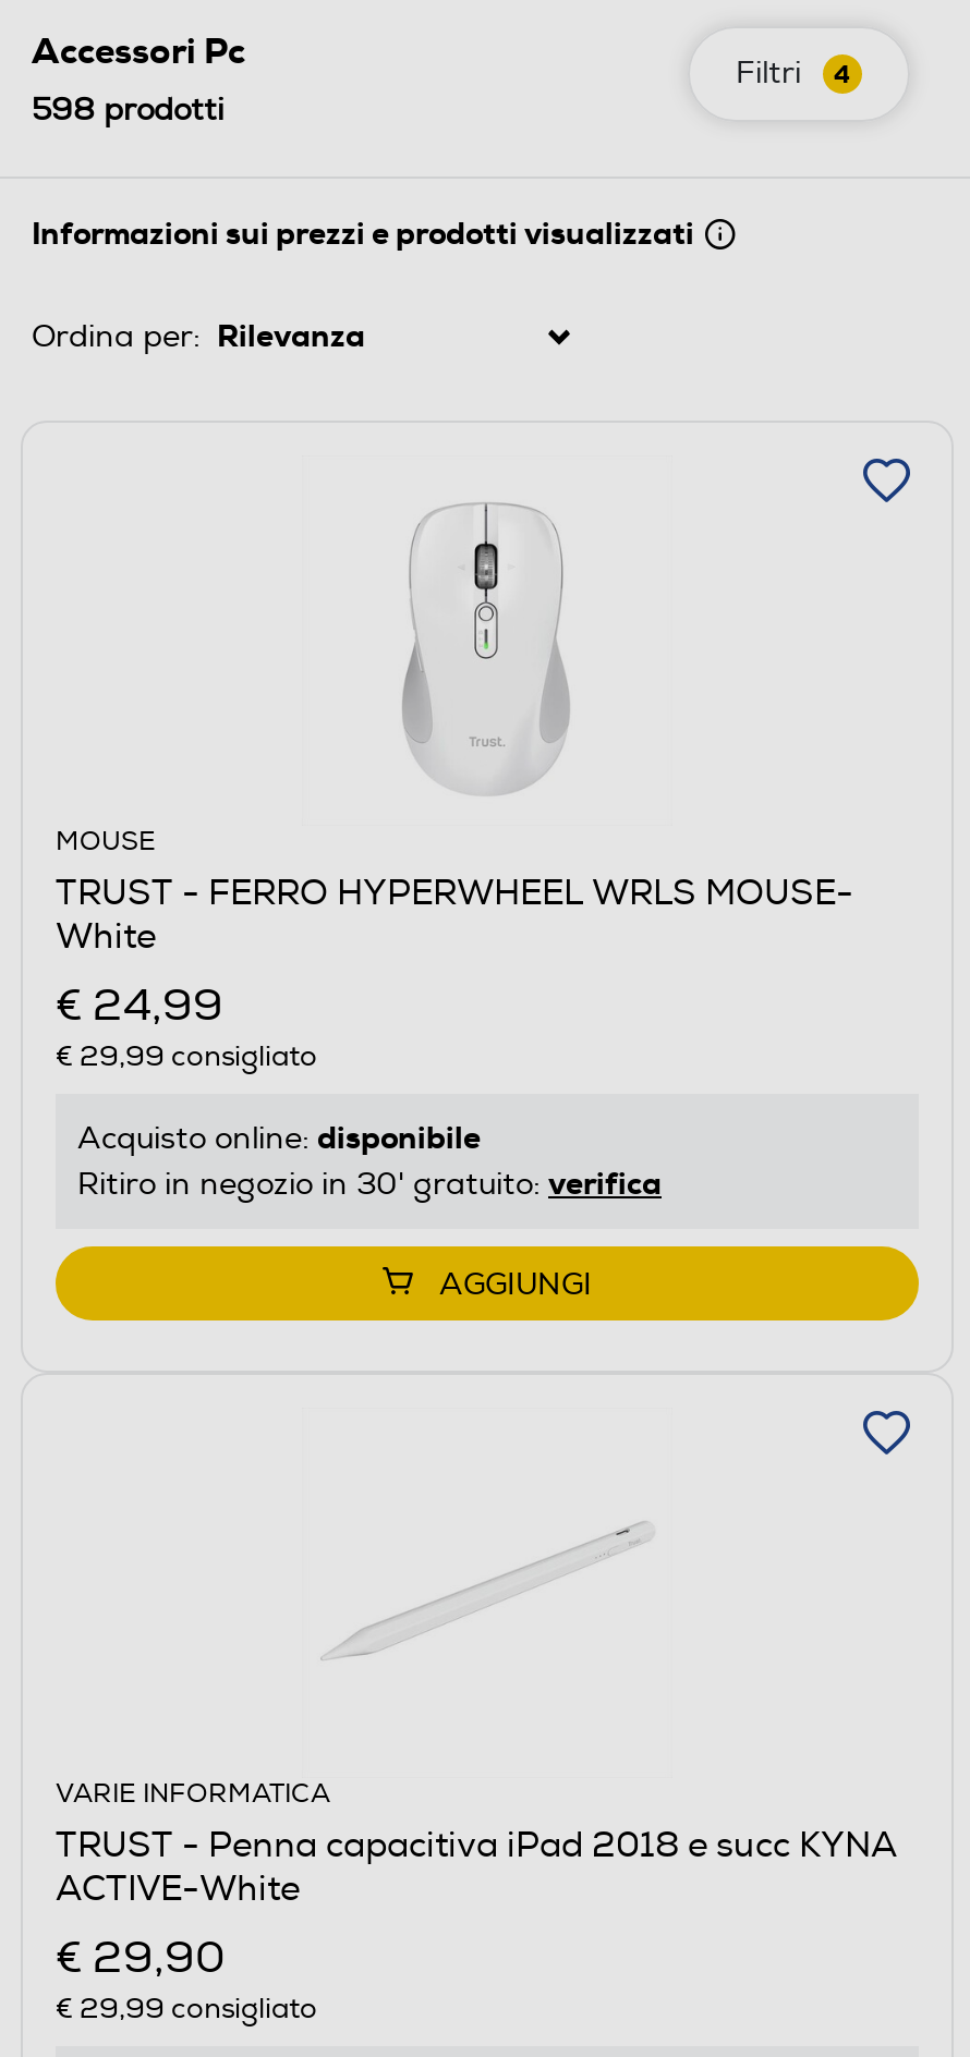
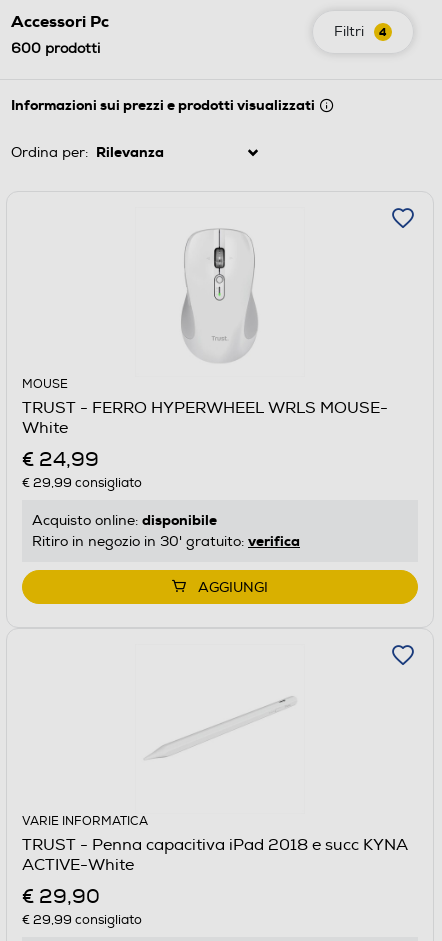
[32,91,223,128] 598 prodotti -> [11,40,100,57] 600 prodotti

